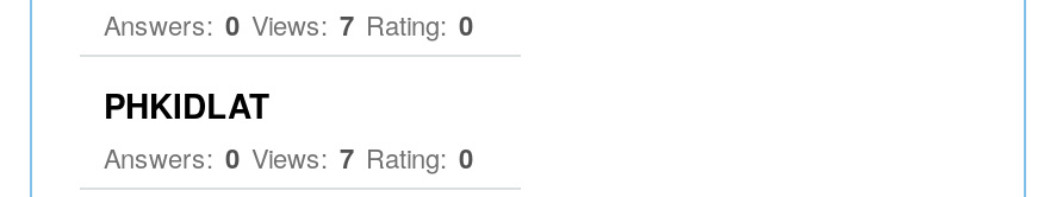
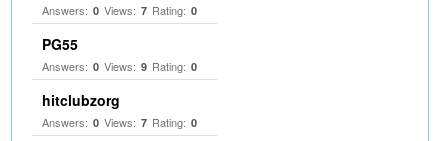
[104,81,271,128] PHKIDLAT -> [42,34,197,110] PG55 | Answers: 0 Views: 9 Rating: 0 | hitclubzorg

